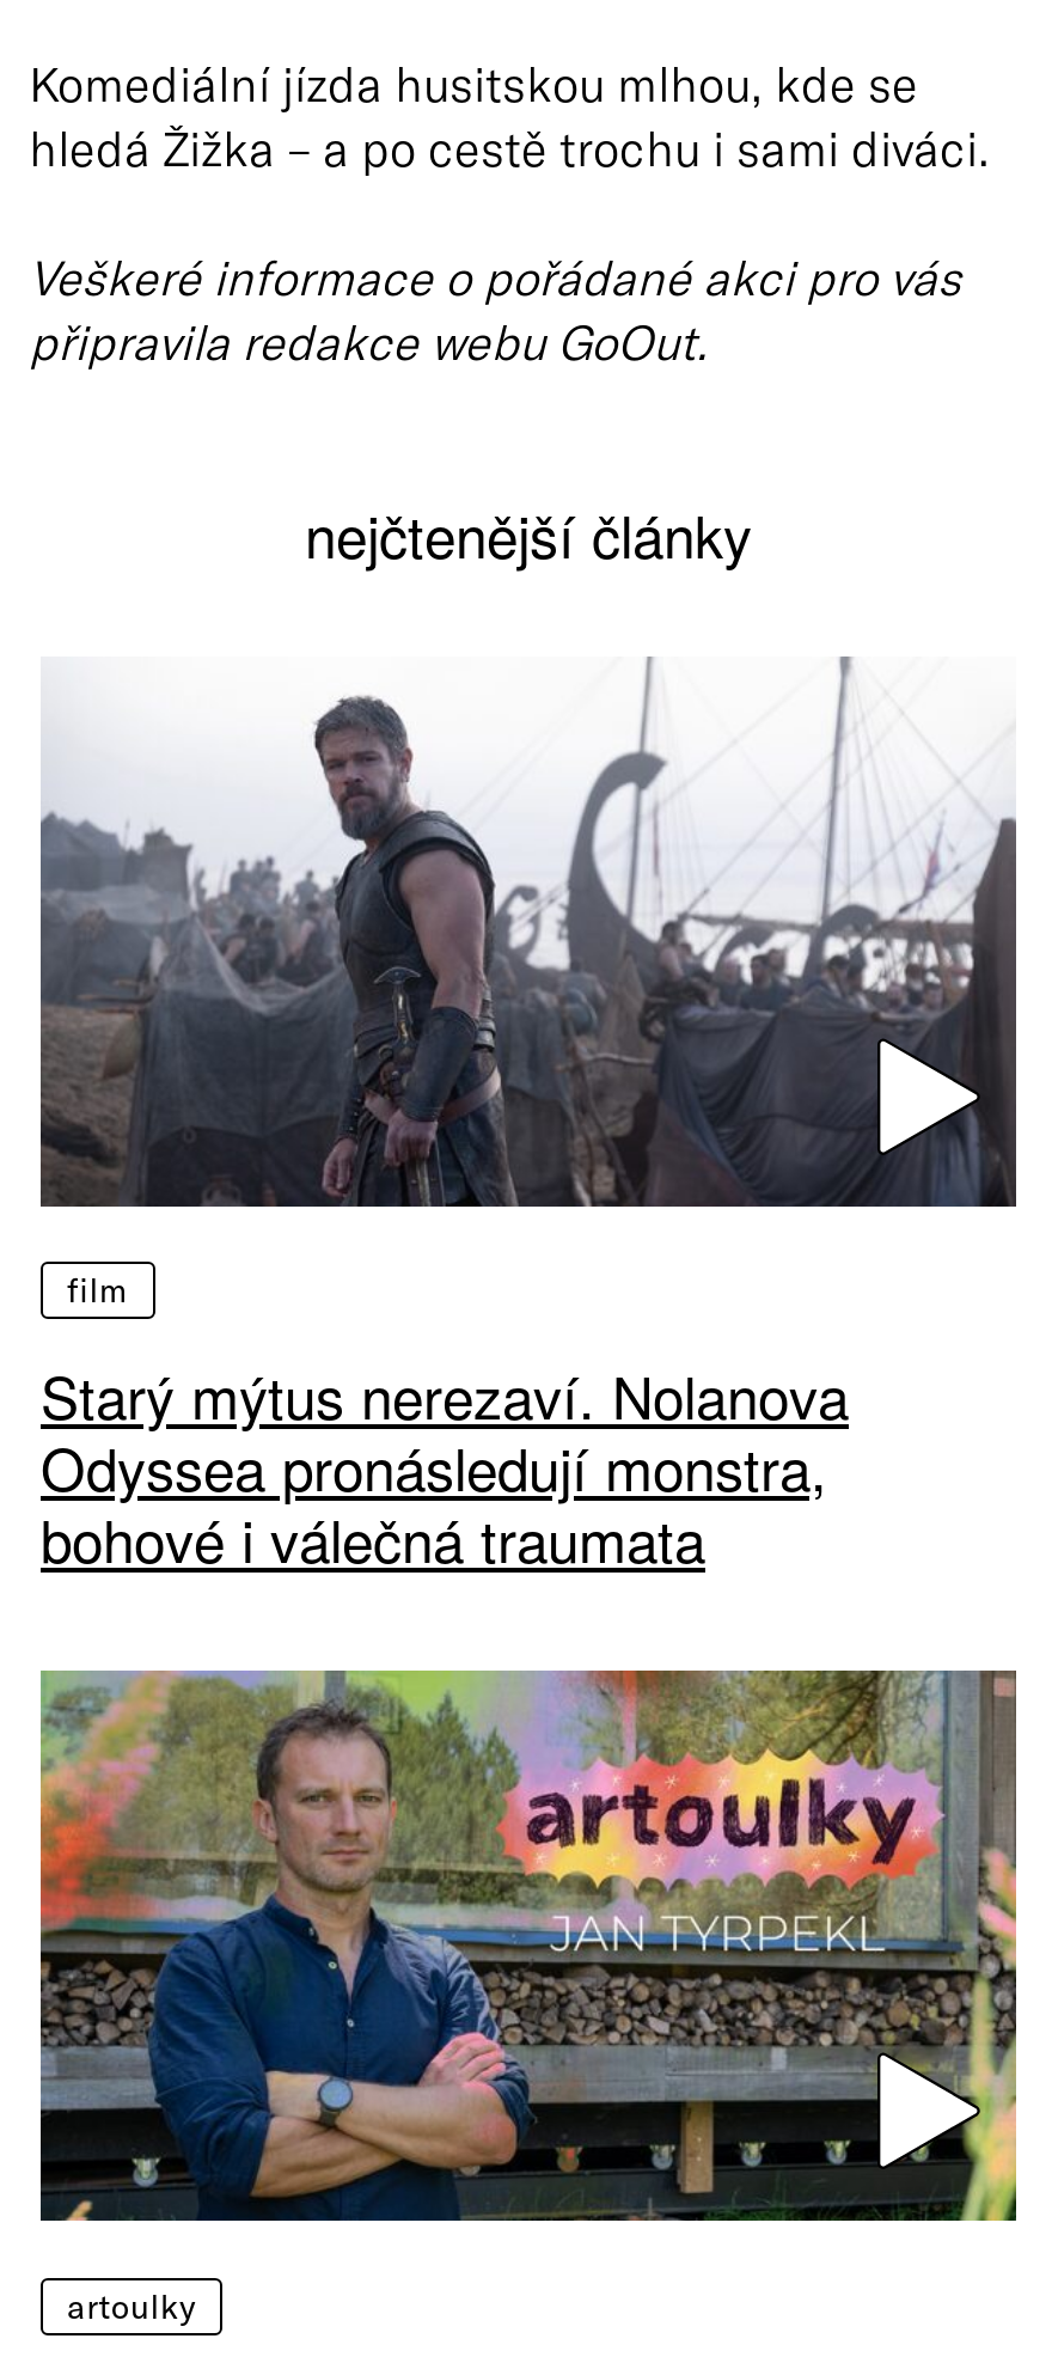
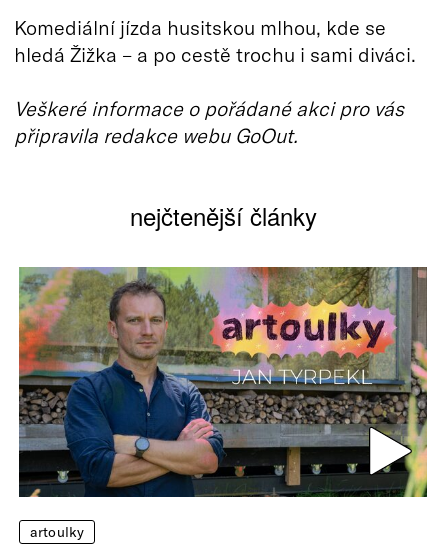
[38,657,1019,1581] [image] | film | Starý mýtus nerezaví. Nolanova | Odyssea pronásledují monstra, | bohové i válečná traumata -> none

